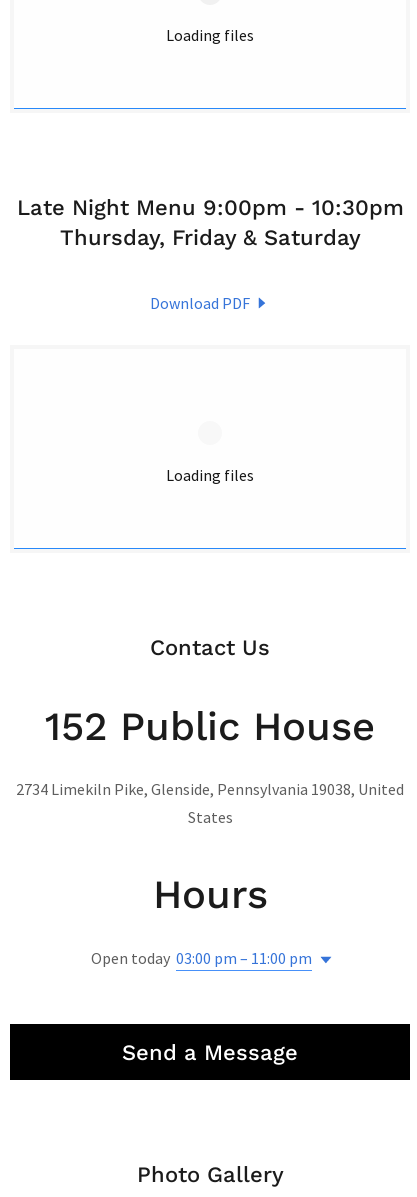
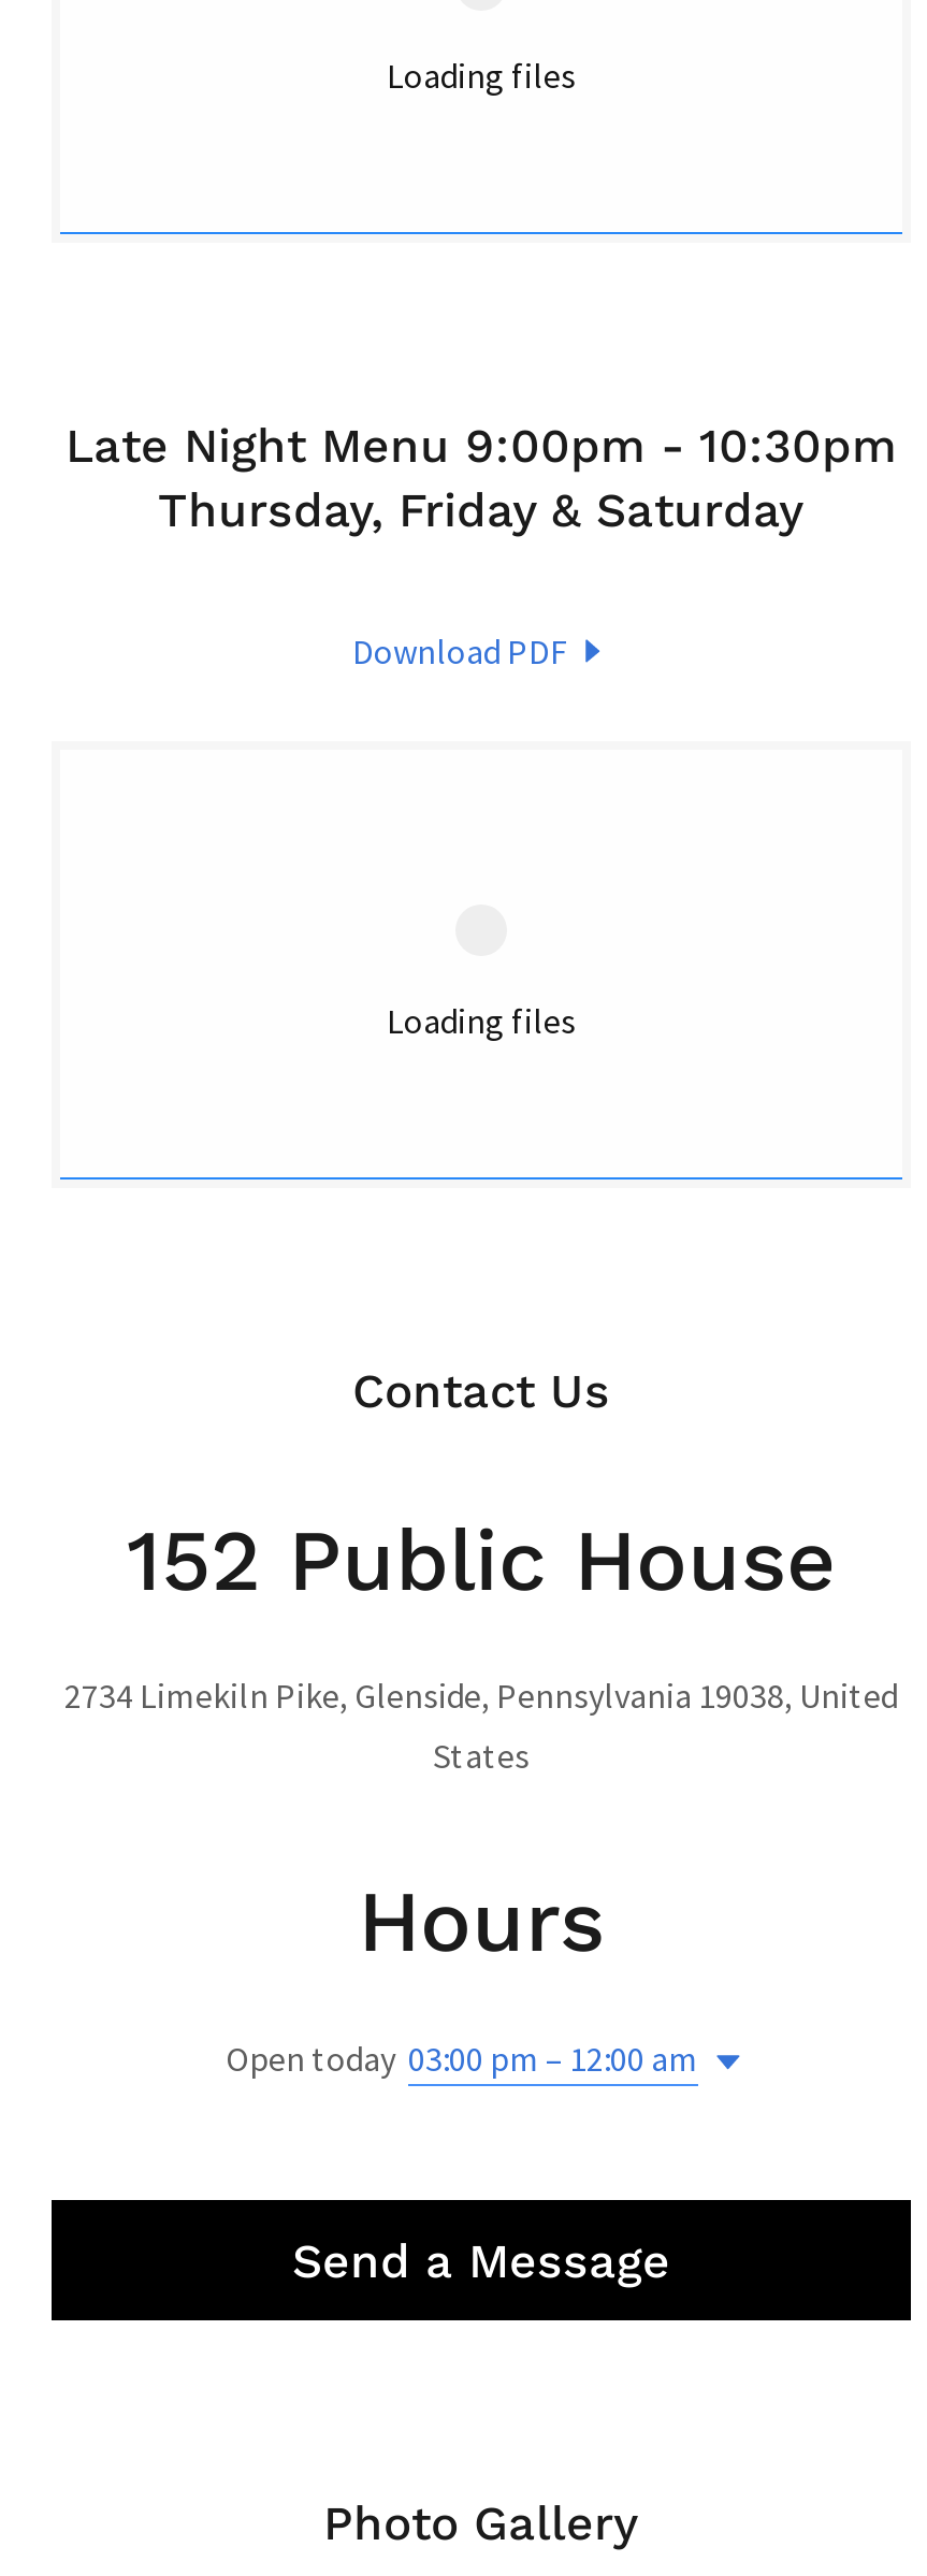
[90,948,311,968] Open today 03:00 pm – 11:00 pm -> [226,2038,698,2081] Open today 03:00 pm – 12:00 am

